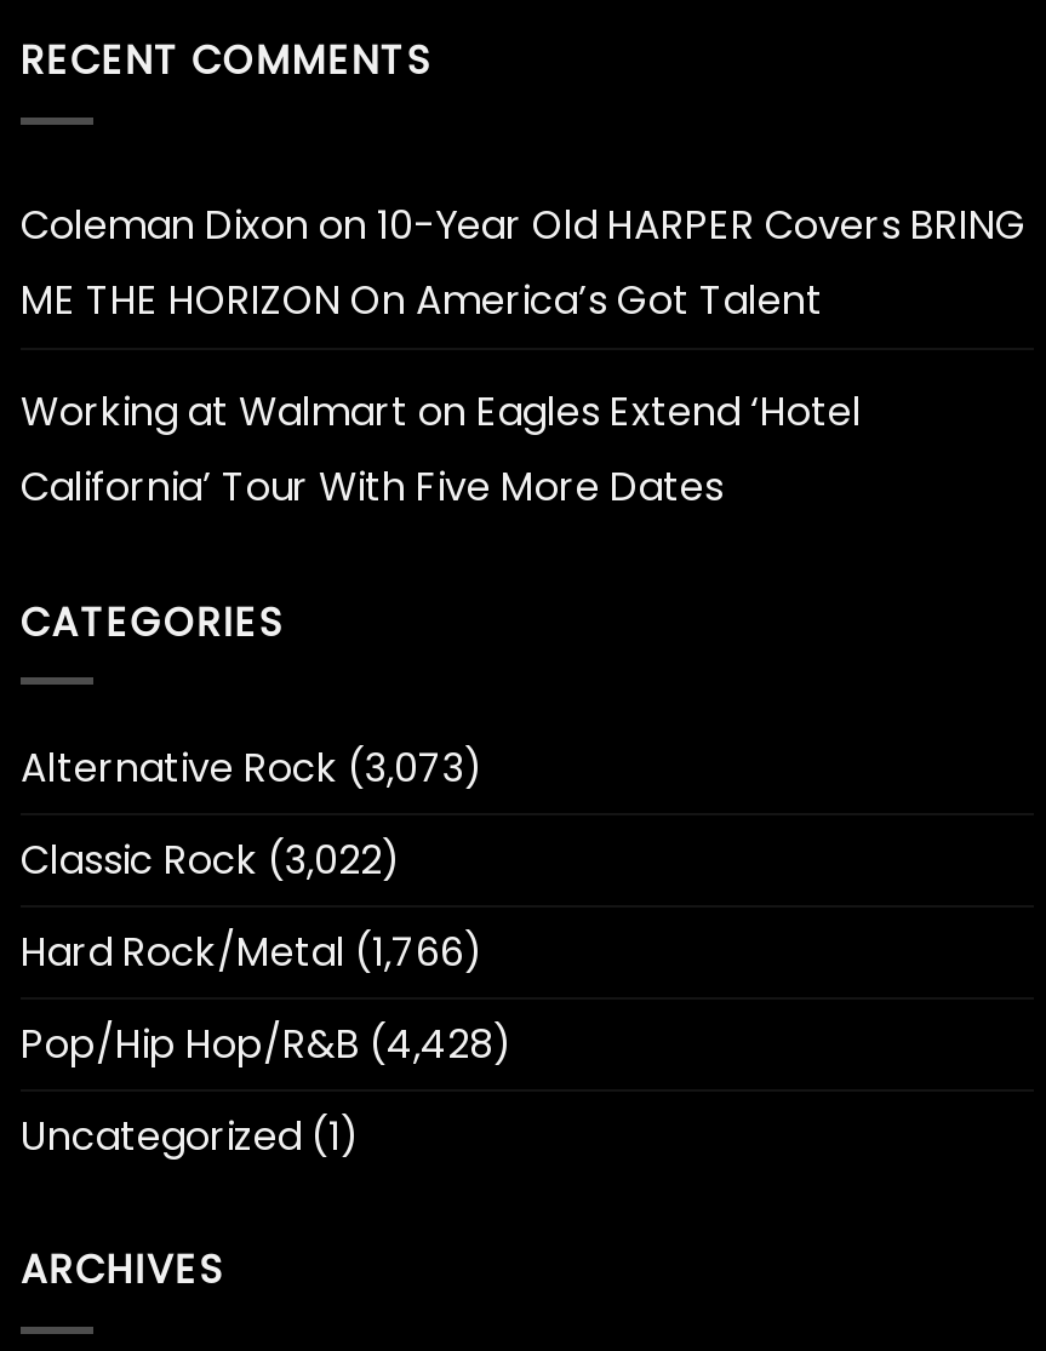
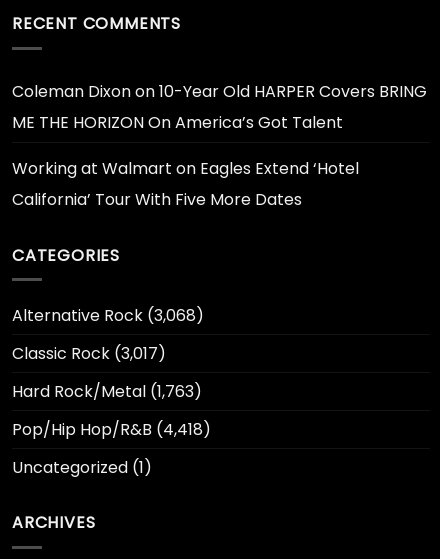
[21,741,484,797] Alternative Rock (3,073) -> [12,304,204,327] Alternative Rock (3,068)
[21,833,401,889] Classic Rock (3,022) -> [12,342,166,365] Classic Rock (3,017)
[21,925,484,981] Hard Rock/Metal (1,766) -> [12,380,202,403] Hard Rock/Metal (1,763)
[21,1017,513,1073] Pop/Hip Hop/R&B (4,428) -> [12,418,211,441] Pop/Hip Hop/R&B (4,418)

